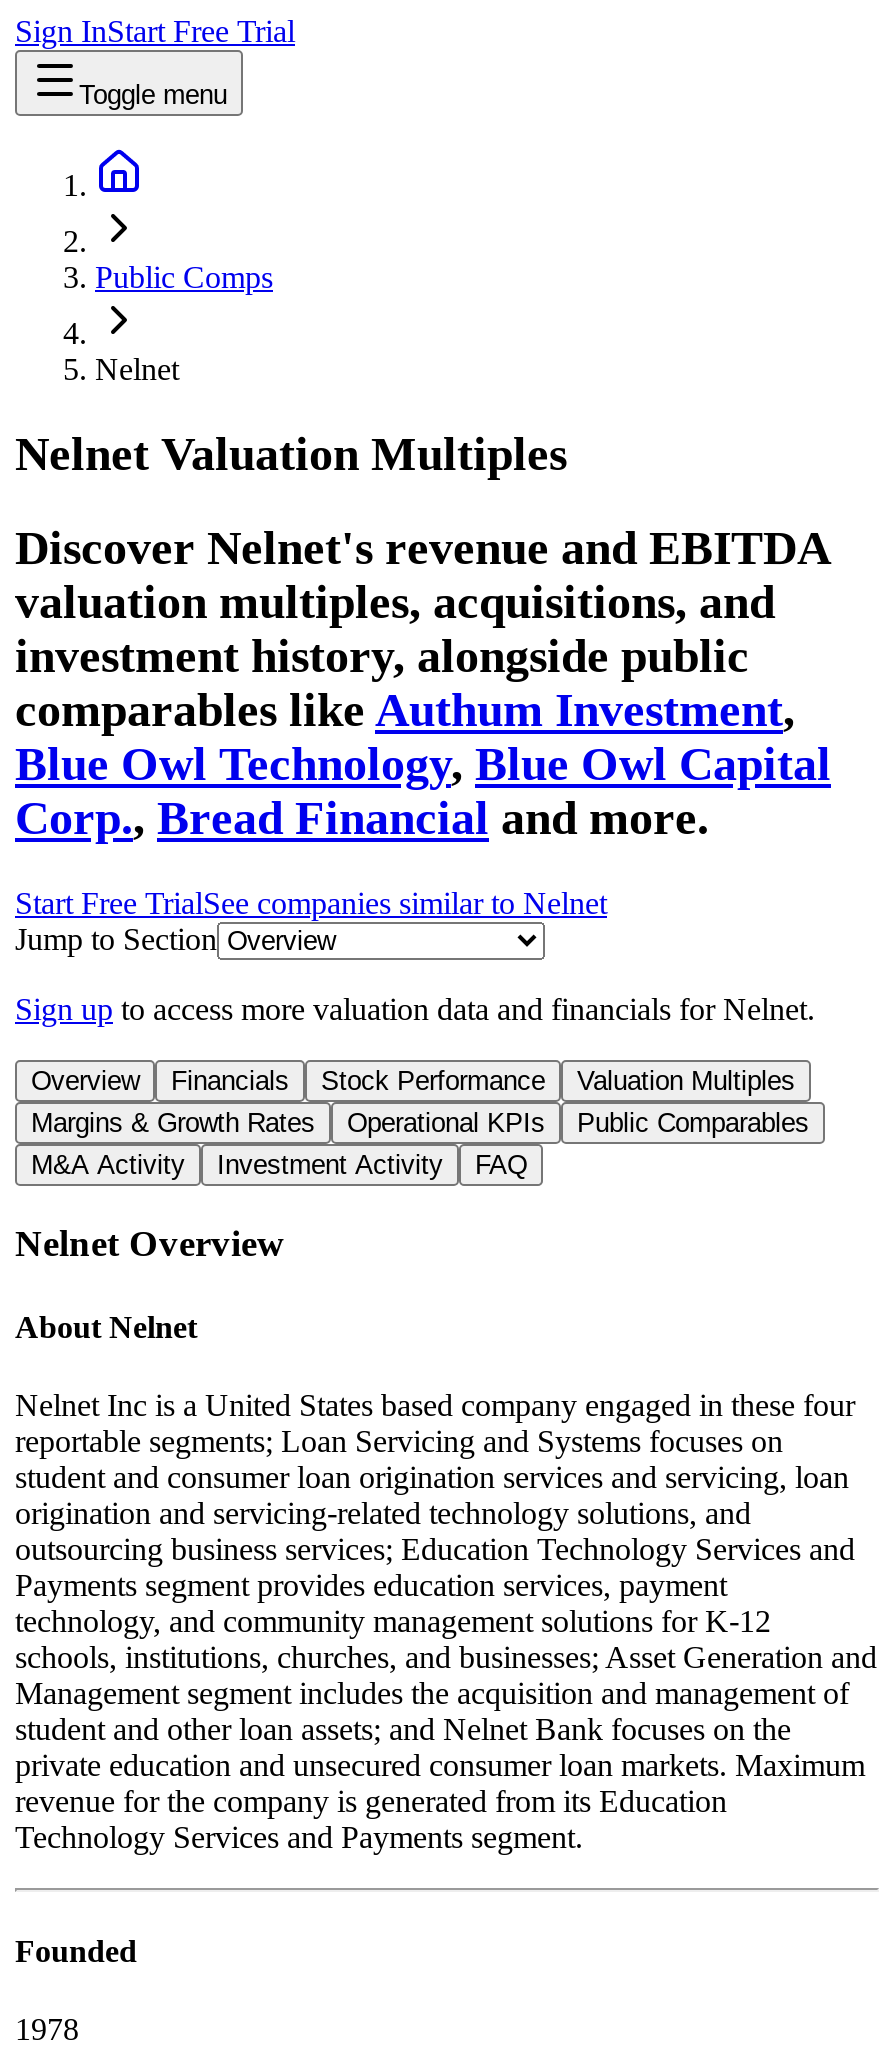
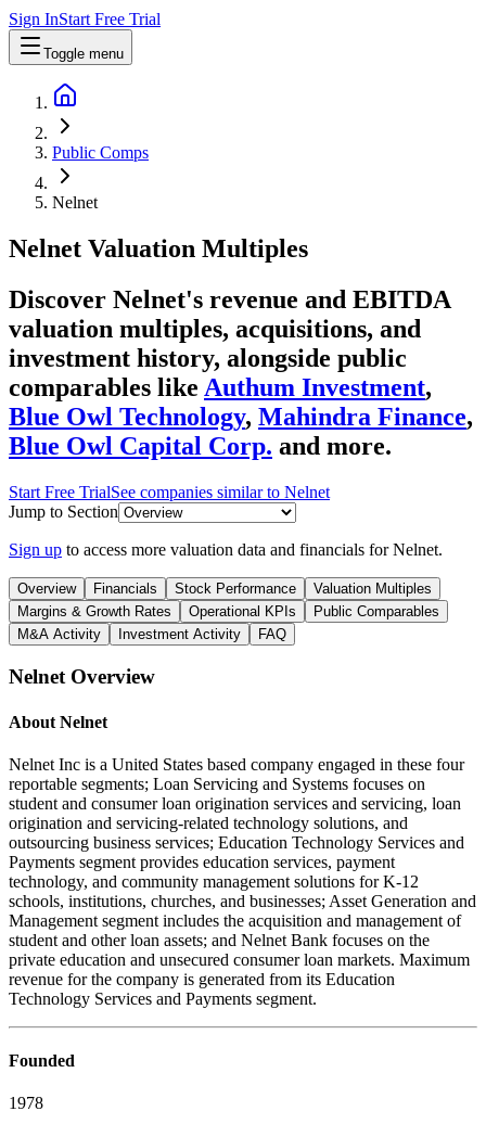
[15,738,831,844] Blue Owl Technology, Blue Owl Capital | Corp., Bread Financial and more. -> [9,402,473,460] Blue Owl Technology, Mahindra Finance, | Blue Owl Capital Corp. and more.

